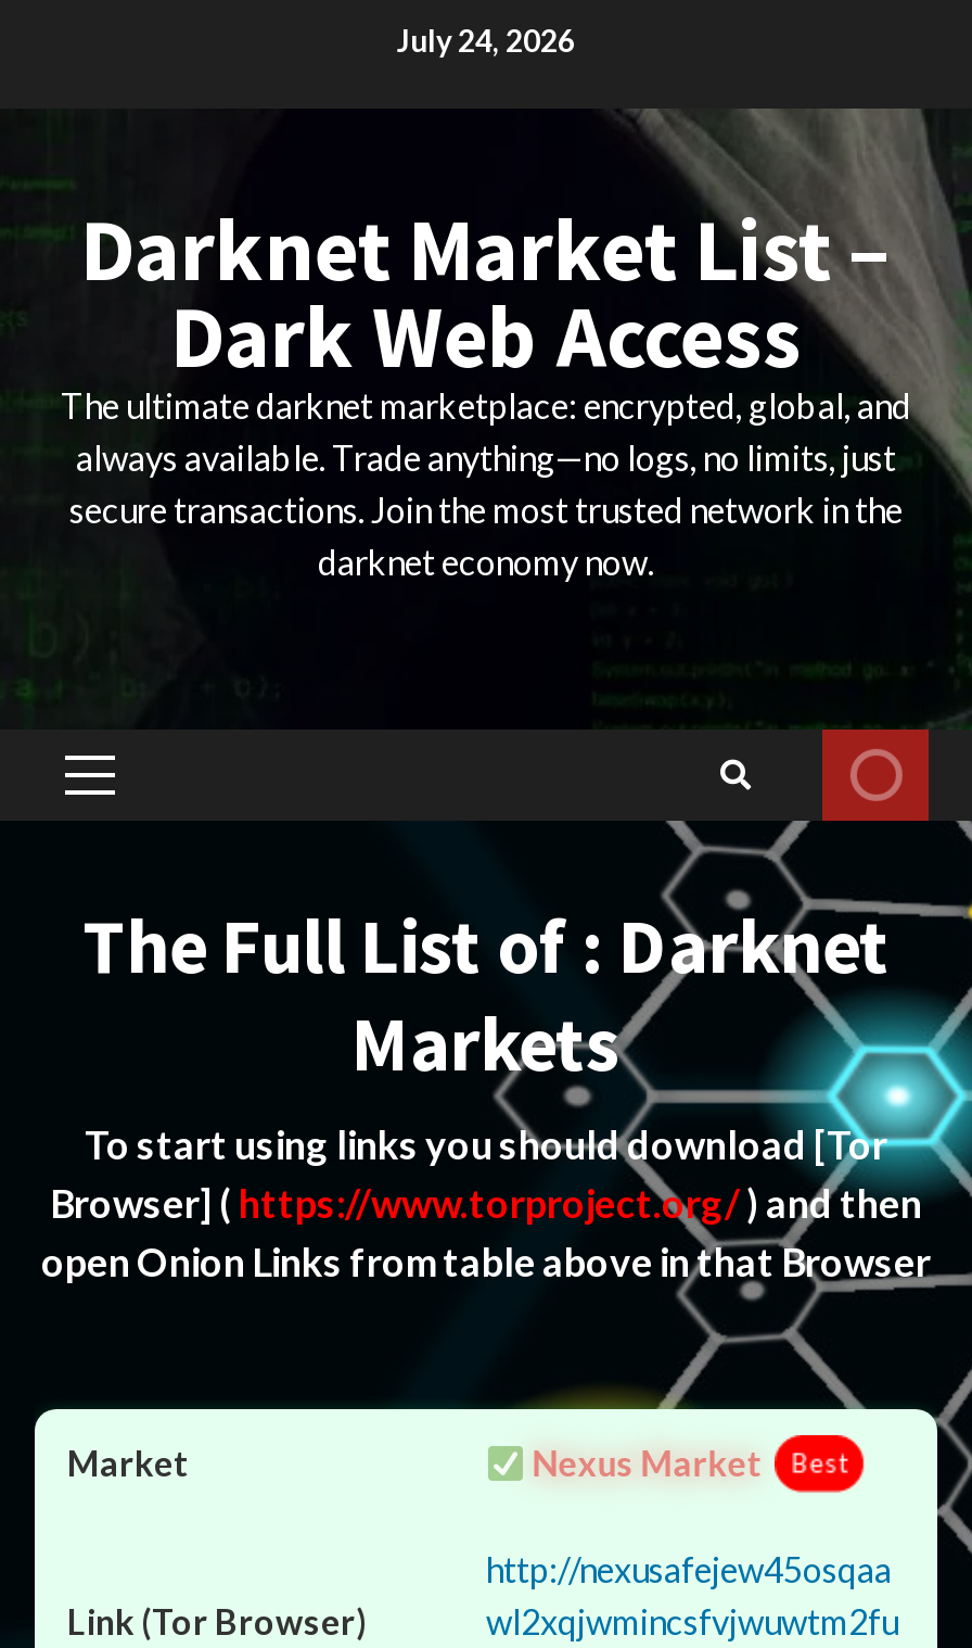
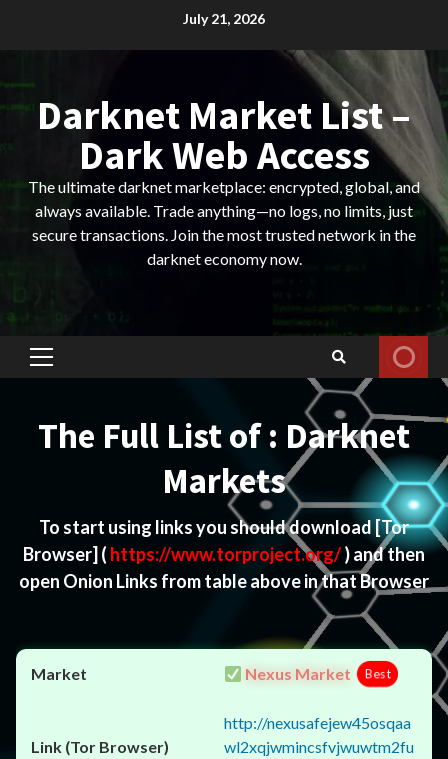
[397,21,575,58] July 24, 2026 -> [183,9,265,26] July 21, 2026

